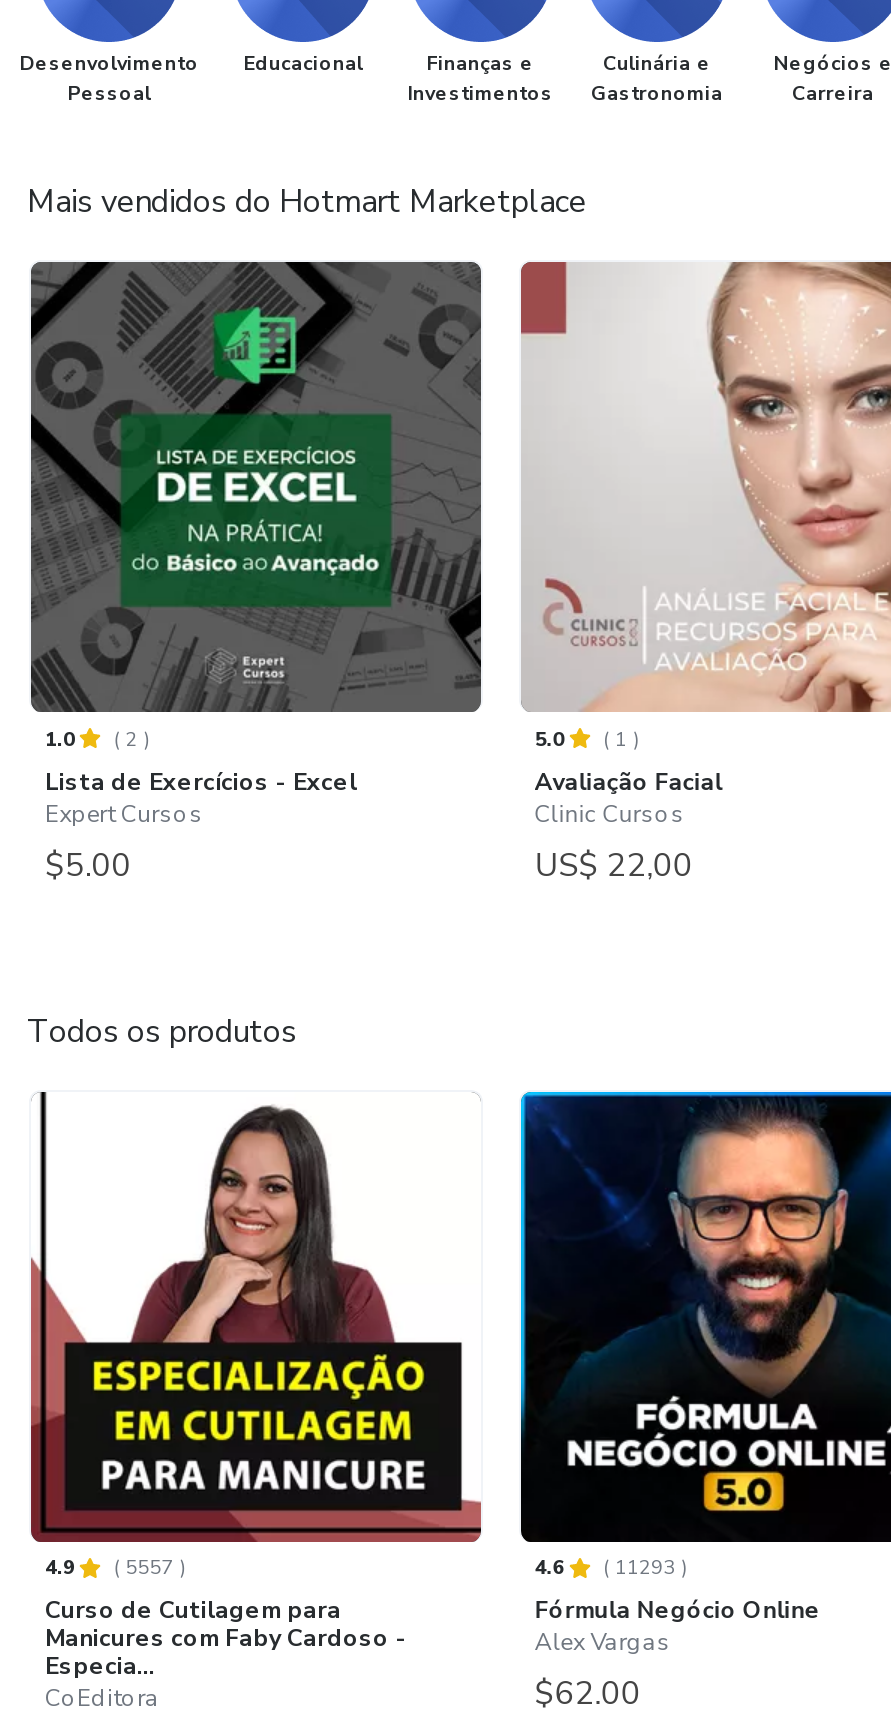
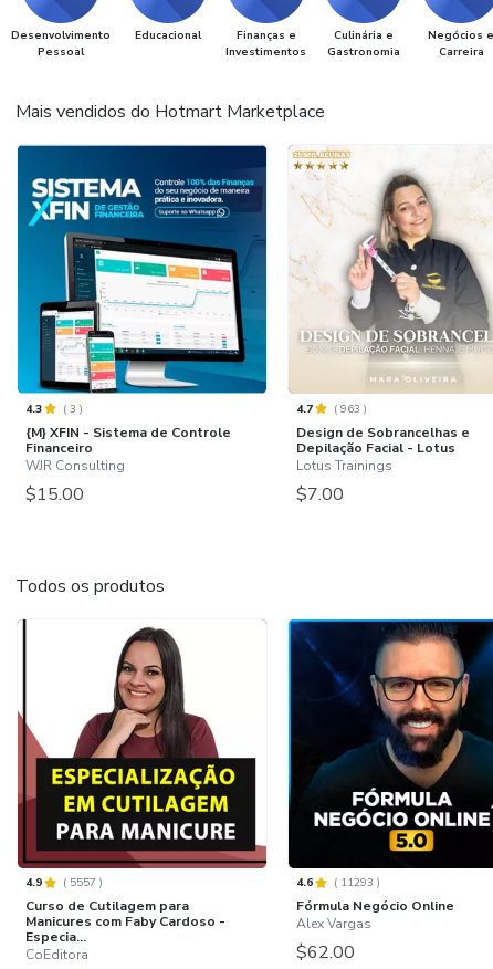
[29,260,483,888] [image] | 1.0 | (2) | Lista de Exercícios - Excel | Expert Cursos | $5.00 -> [17,144,268,506] [image] | 4.3 | (3) | {M} XFIN - Sistema de Controle | Financeiro | WJR Consulting | $15.00
[519,260,885,888] [image] | 5.0 | (1) | Avaliação Facial | Clinic Cursos | US$ 22,00 -> [289,149,490,506] [image] | 4.7 | (963) | Design de Sobrancelhas e | Depilação Facial - Lotus | Lotus Trainings | $7.00

